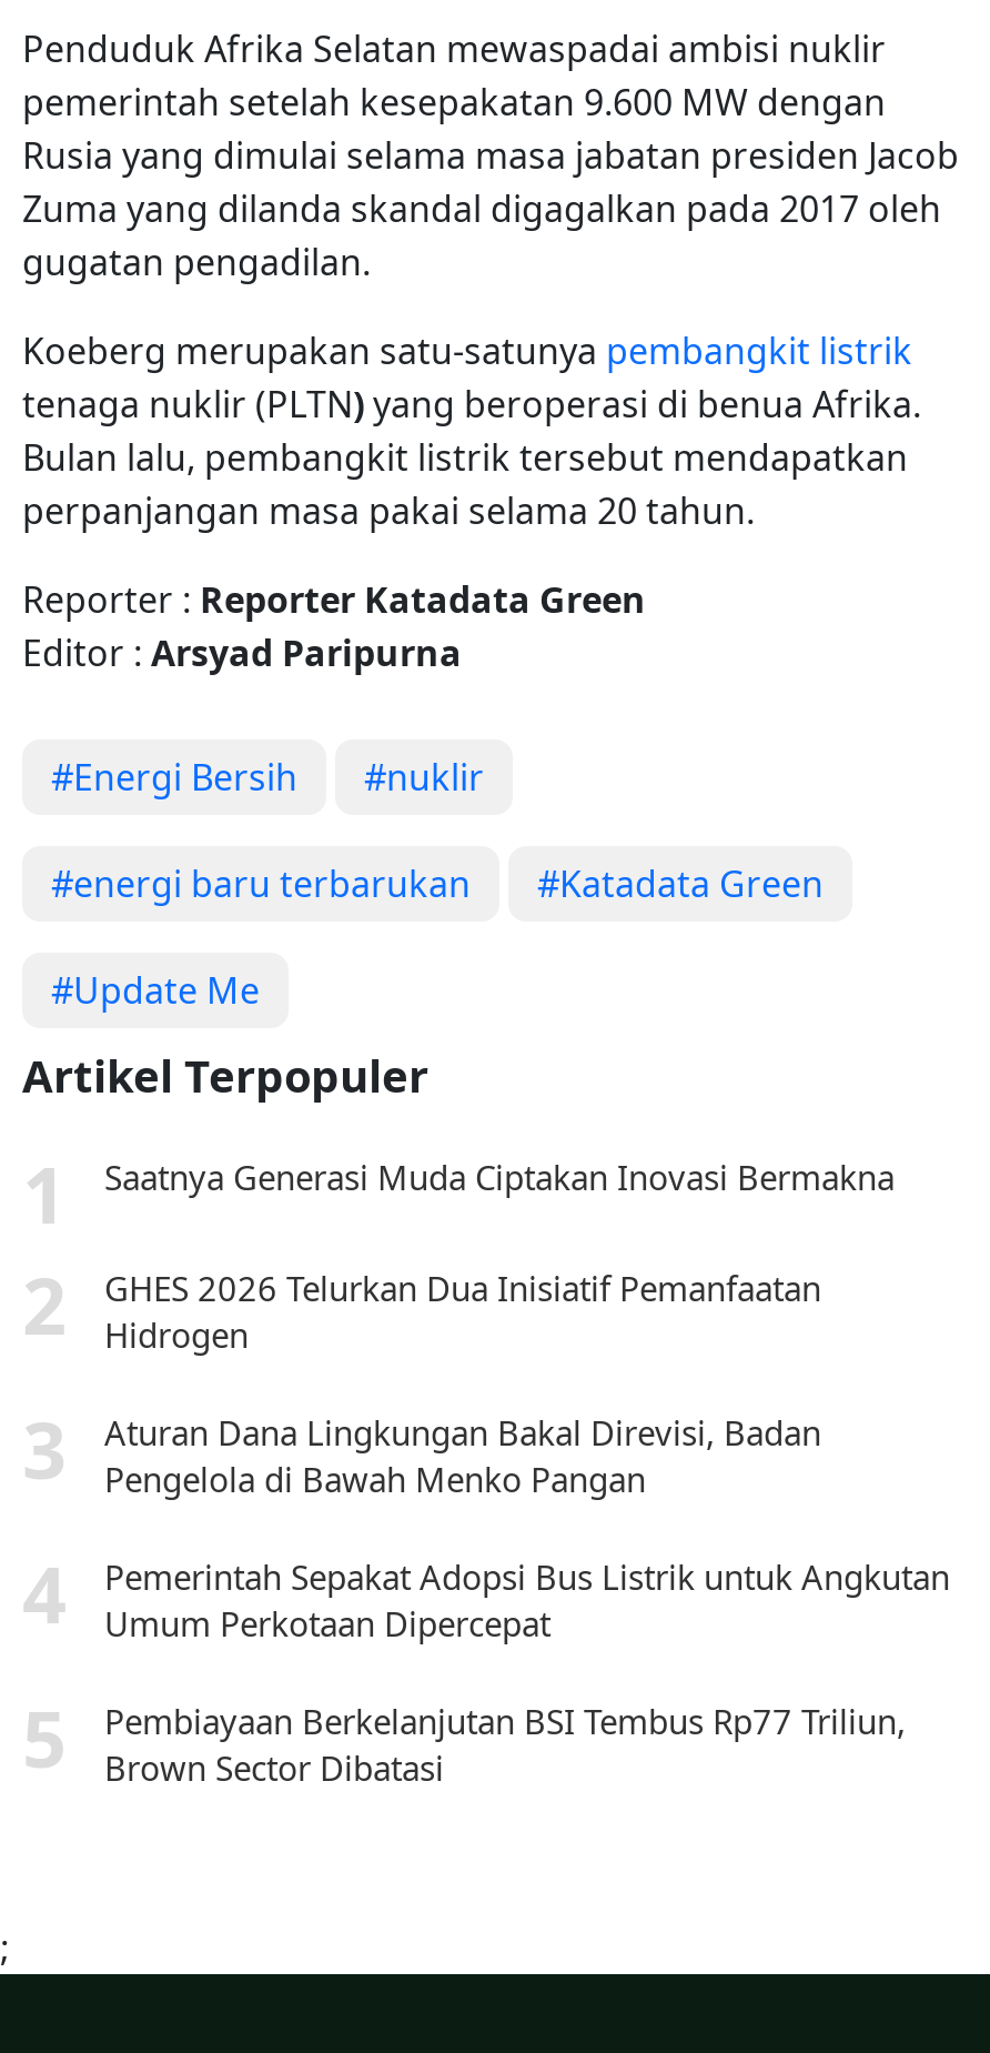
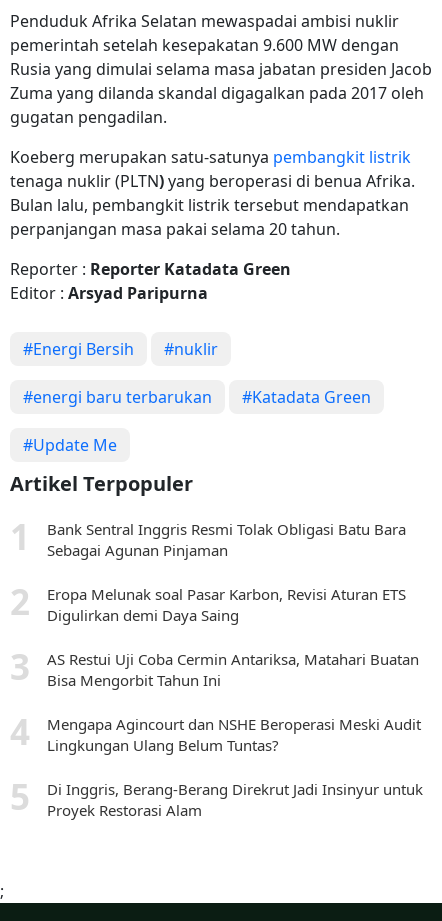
[104,1154,895,1198] Saatnya Generasi Muda Ciptakan Inovasi Bermakna -> [47,519,406,560] Bank Sentral Inggris Resmi Tolak Obligasi Batu Bara | Sebagai Agunan Pinjaman
[104,1265,821,1356] GHES 2026 Telurkan Dua Inisiatif Pemanfaatan | Hidrogen -> [47,584,406,625] Eropa Melunak soal Pasar Karbon, Revisi Aturan ETS | Digulirkan demi Daya Saing
[104,1409,821,1500] Aturan Dana Lingkungan Bakal Direvisi, Badan | Pengelola di Bawah Menko Pangan -> [47,649,419,690] AS Restui Uji Coba Cermin Antariksa, Matahari Buatan | Bisa Mengorbit Tahun Ini
[104,1554,950,1645] Pemerintah Sepakat Adopsi Bus Listrik untuk Angkutan | Umum Perkotaan Dipercepat -> [47,714,421,755] Mengapa Agincourt dan NSHE Beroperasi Meski Audit | Lingkungan Ulang Belum Tuntas?
[104,1698,906,1789] Pembiayaan Berkelanjutan BSI Tembus Rp77 Triliun, | Brown Sector Dibatasi -> [47,779,423,820] Di Inggris, Berang-Berang Direkrut Jadi Insinyur untuk | Proyek Restorasi Alam

